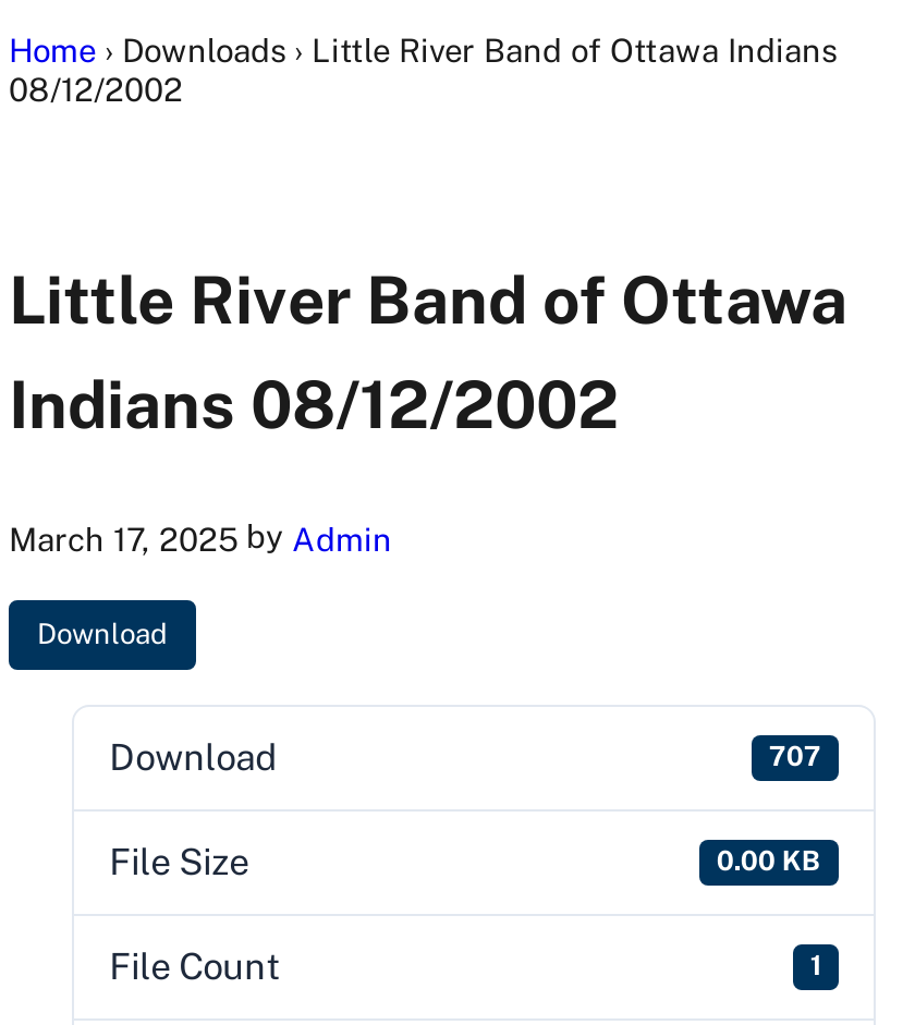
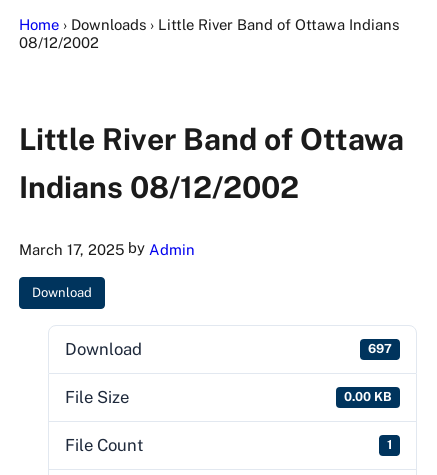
[769,740,821,773] 707 -> [368,341,392,356] 697

